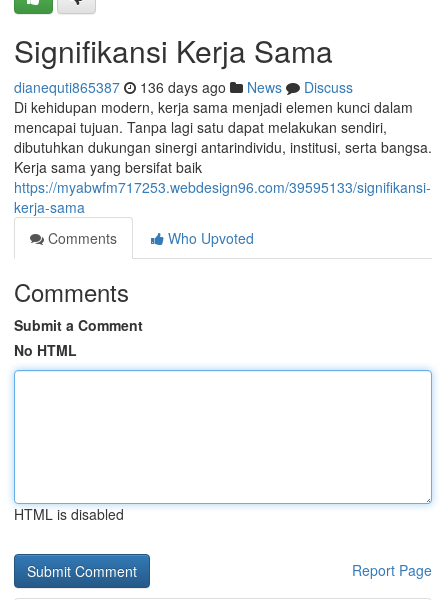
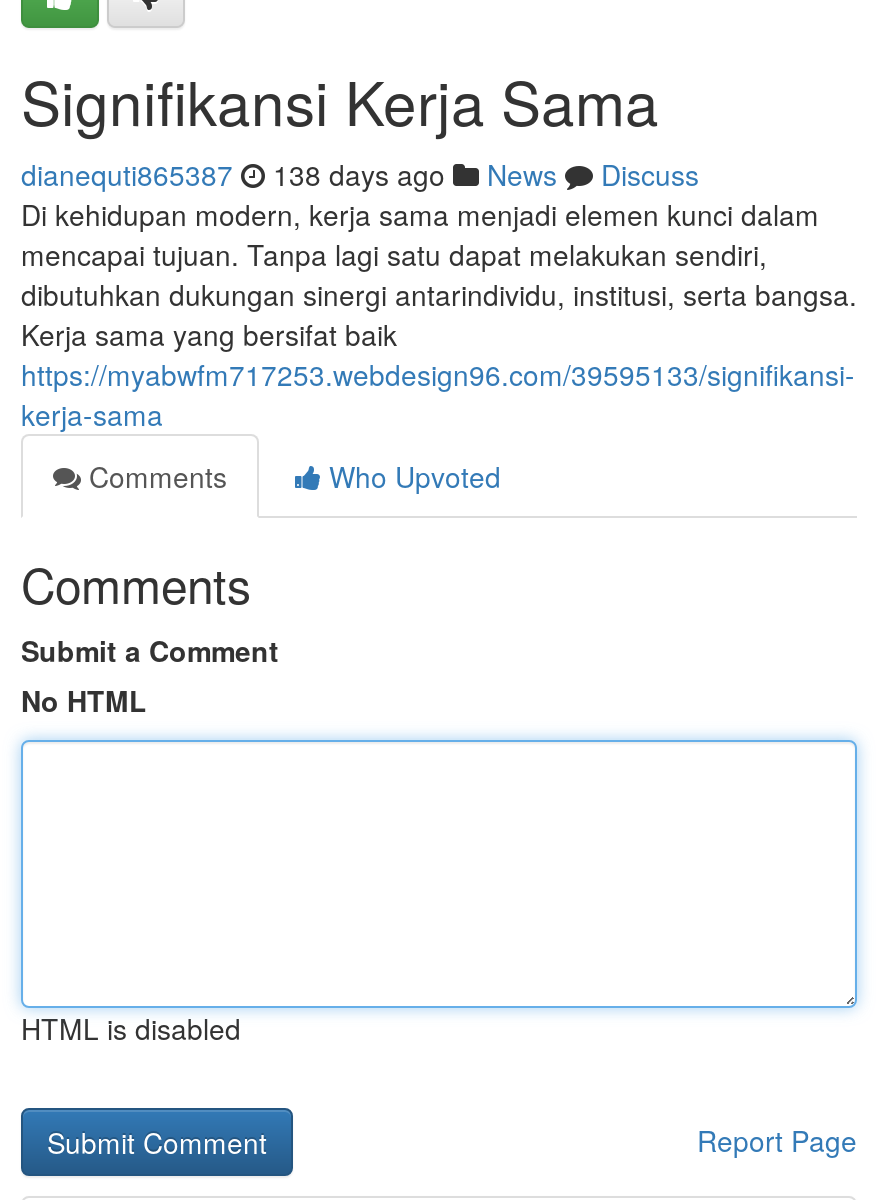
[14,77,353,97] dianequti865387 136 days ago News Discuss -> [21,154,699,194] dianequti865387 138 days ago News Discuss

